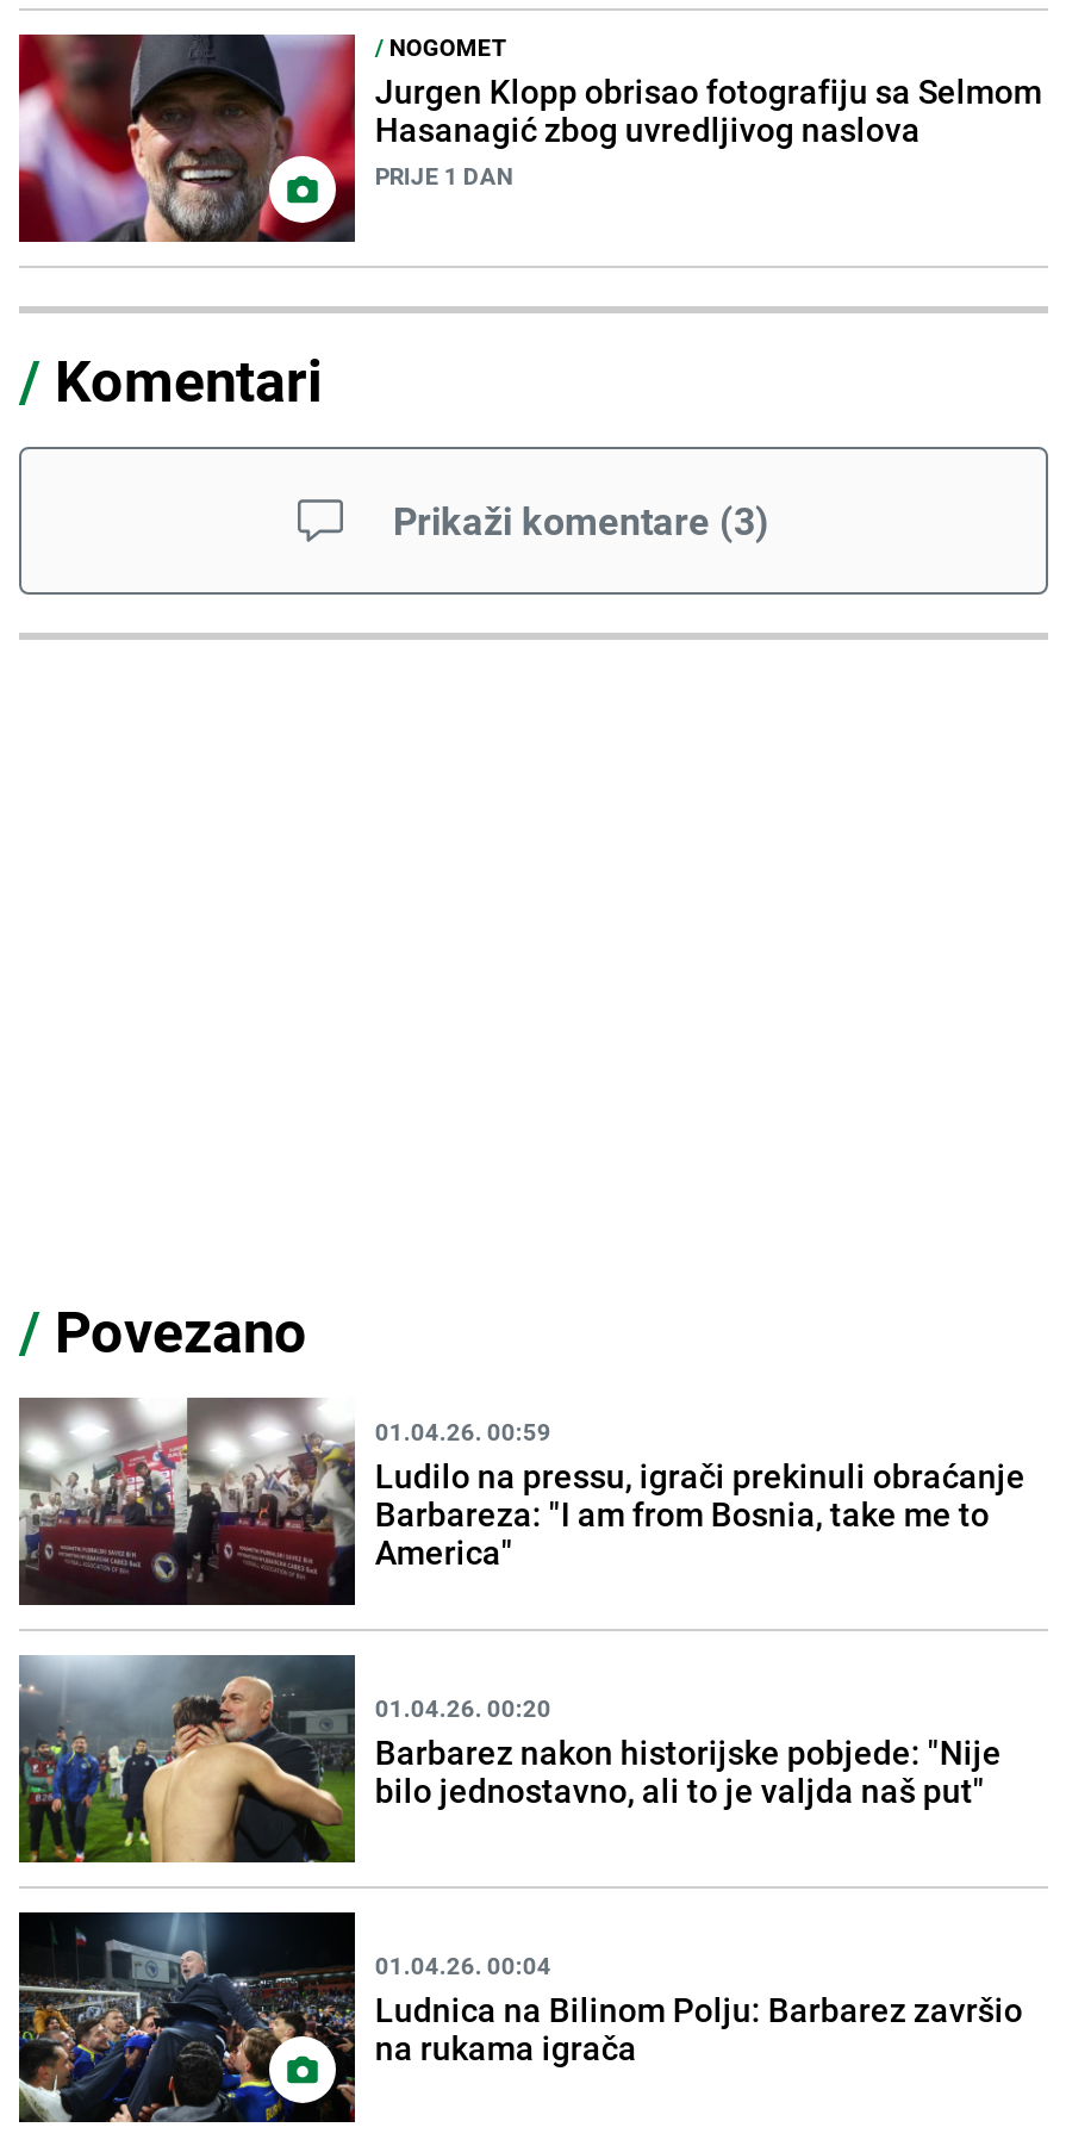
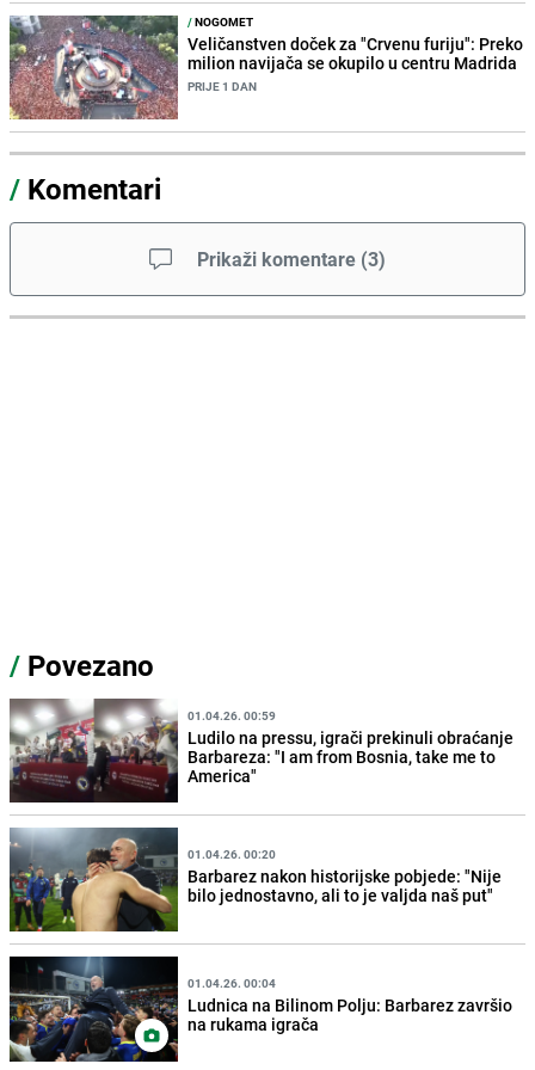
[17,32,1042,244] [image] | Jurgen Klopp obrisao fotografiju sa Selmom | Hasanagić zbog uvredljivog naslova -> [8,14,523,121] [image] | Veličanstven doček za "Crvenu furiju": Preko | milion navijača se okupilo u centru Madrida

